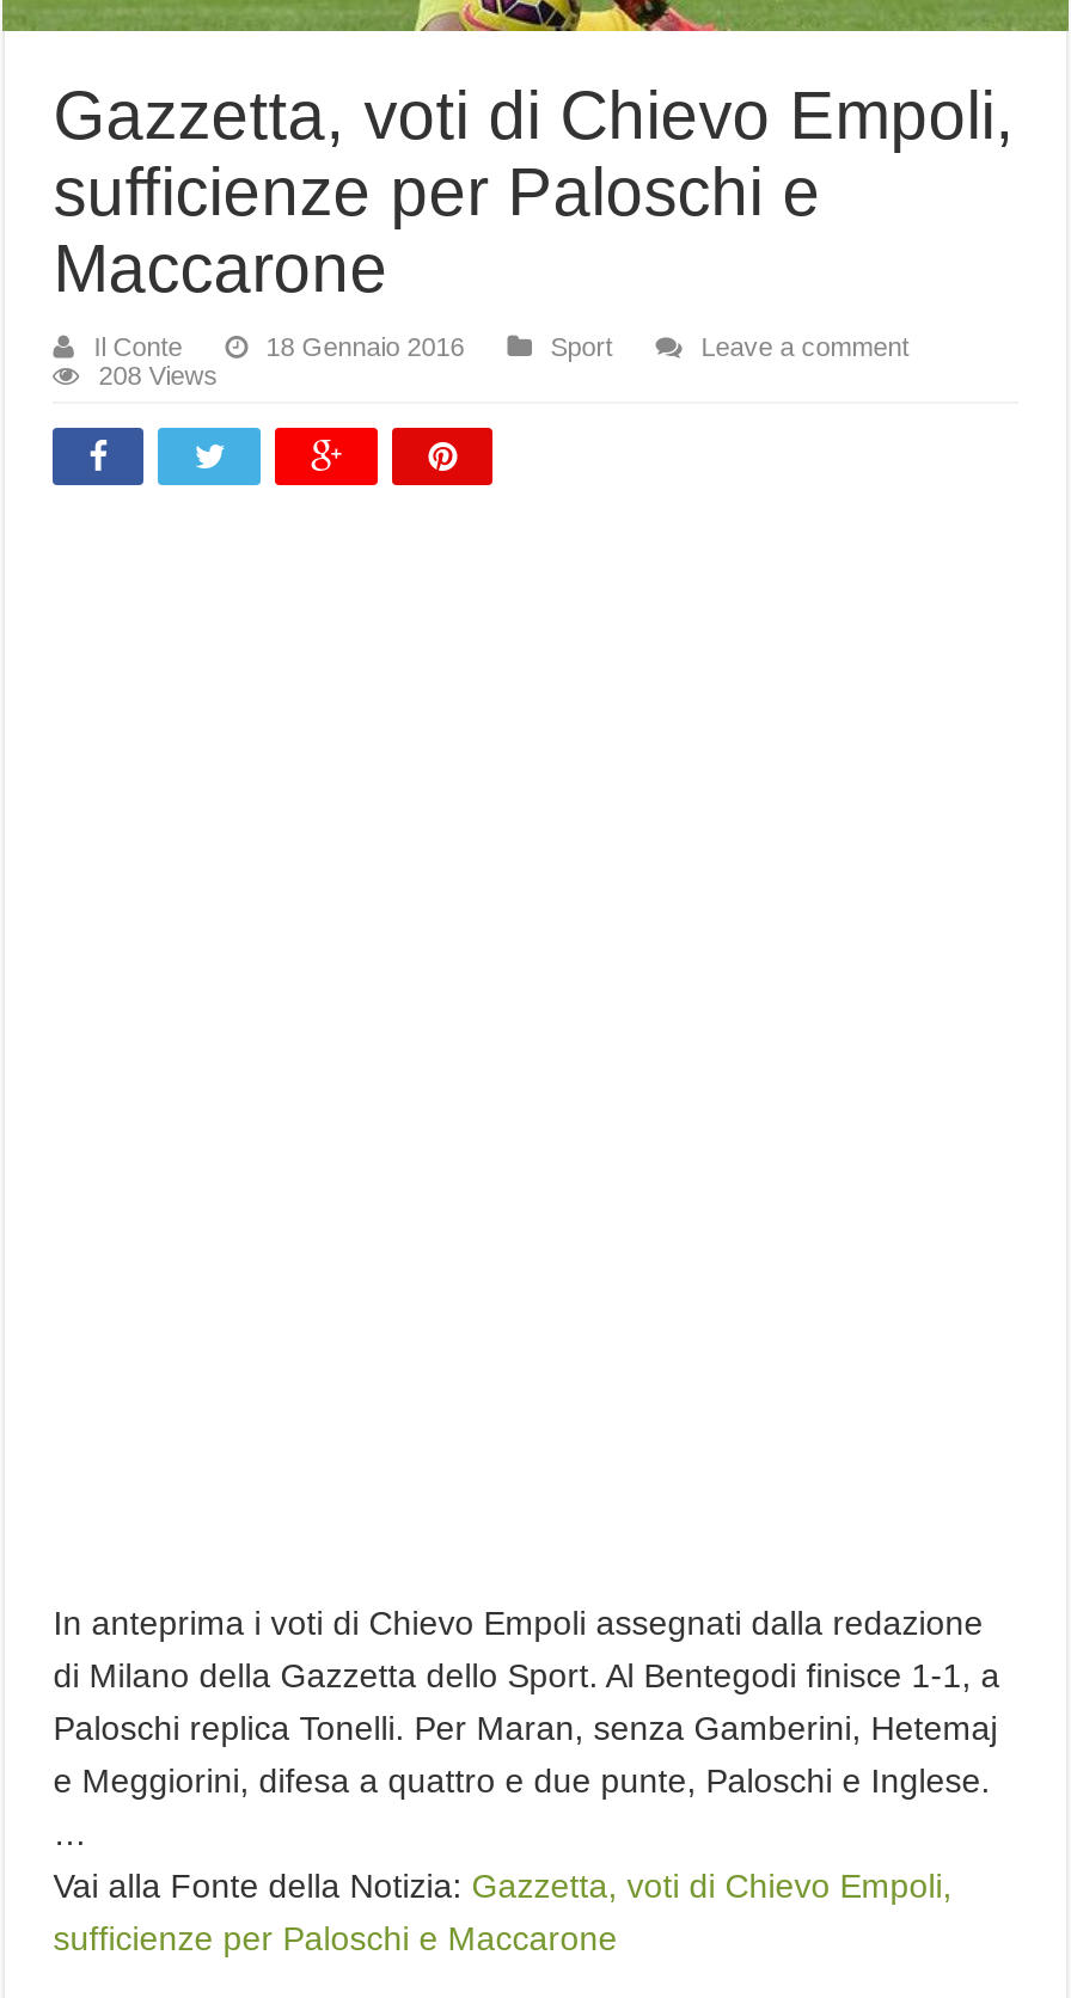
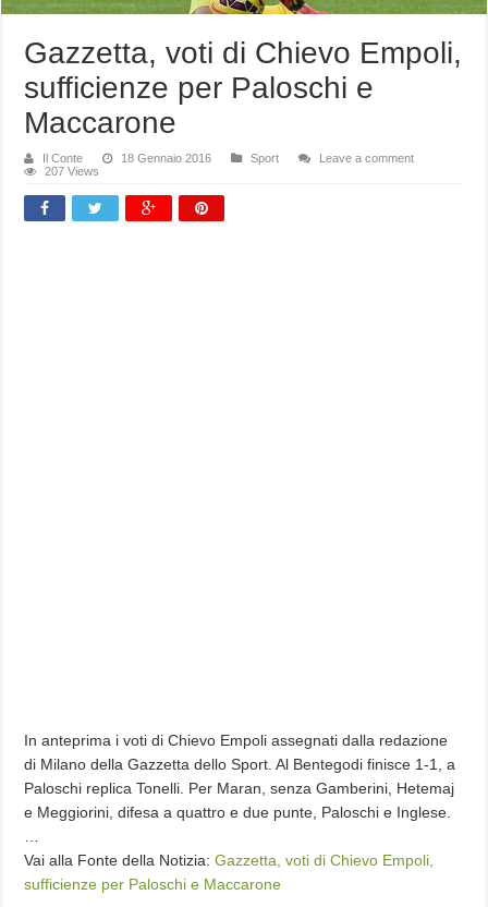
[98,361,218,390] 208 Views -> [45,165,99,178] 207 Views

